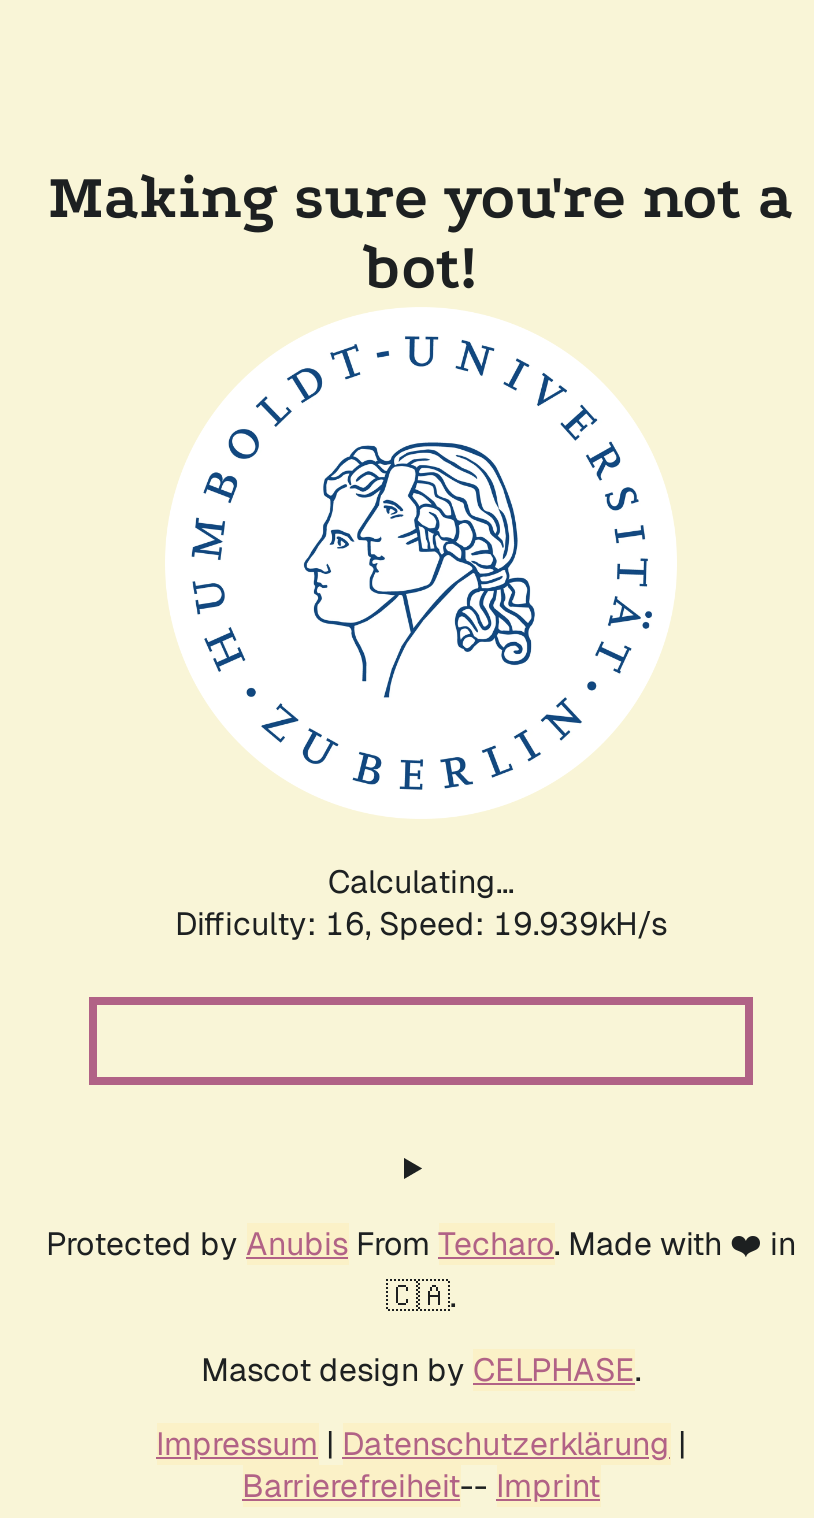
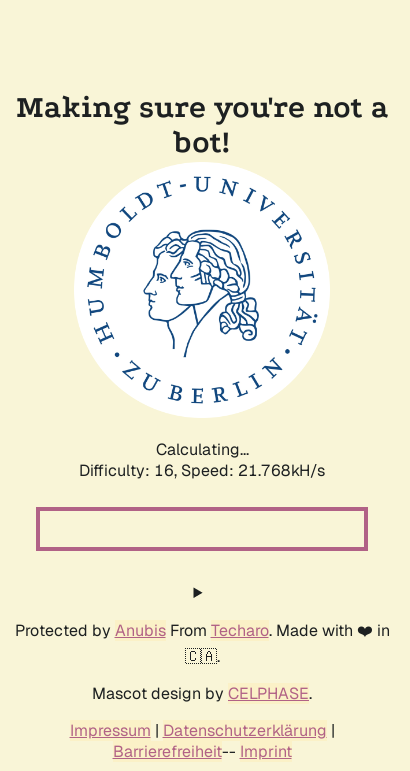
[175,903,667,945] Difficulty: 16, Speed: 19.939kH/s -> [79,460,325,481] Difficulty: 16, Speed: 21.768kH/s

